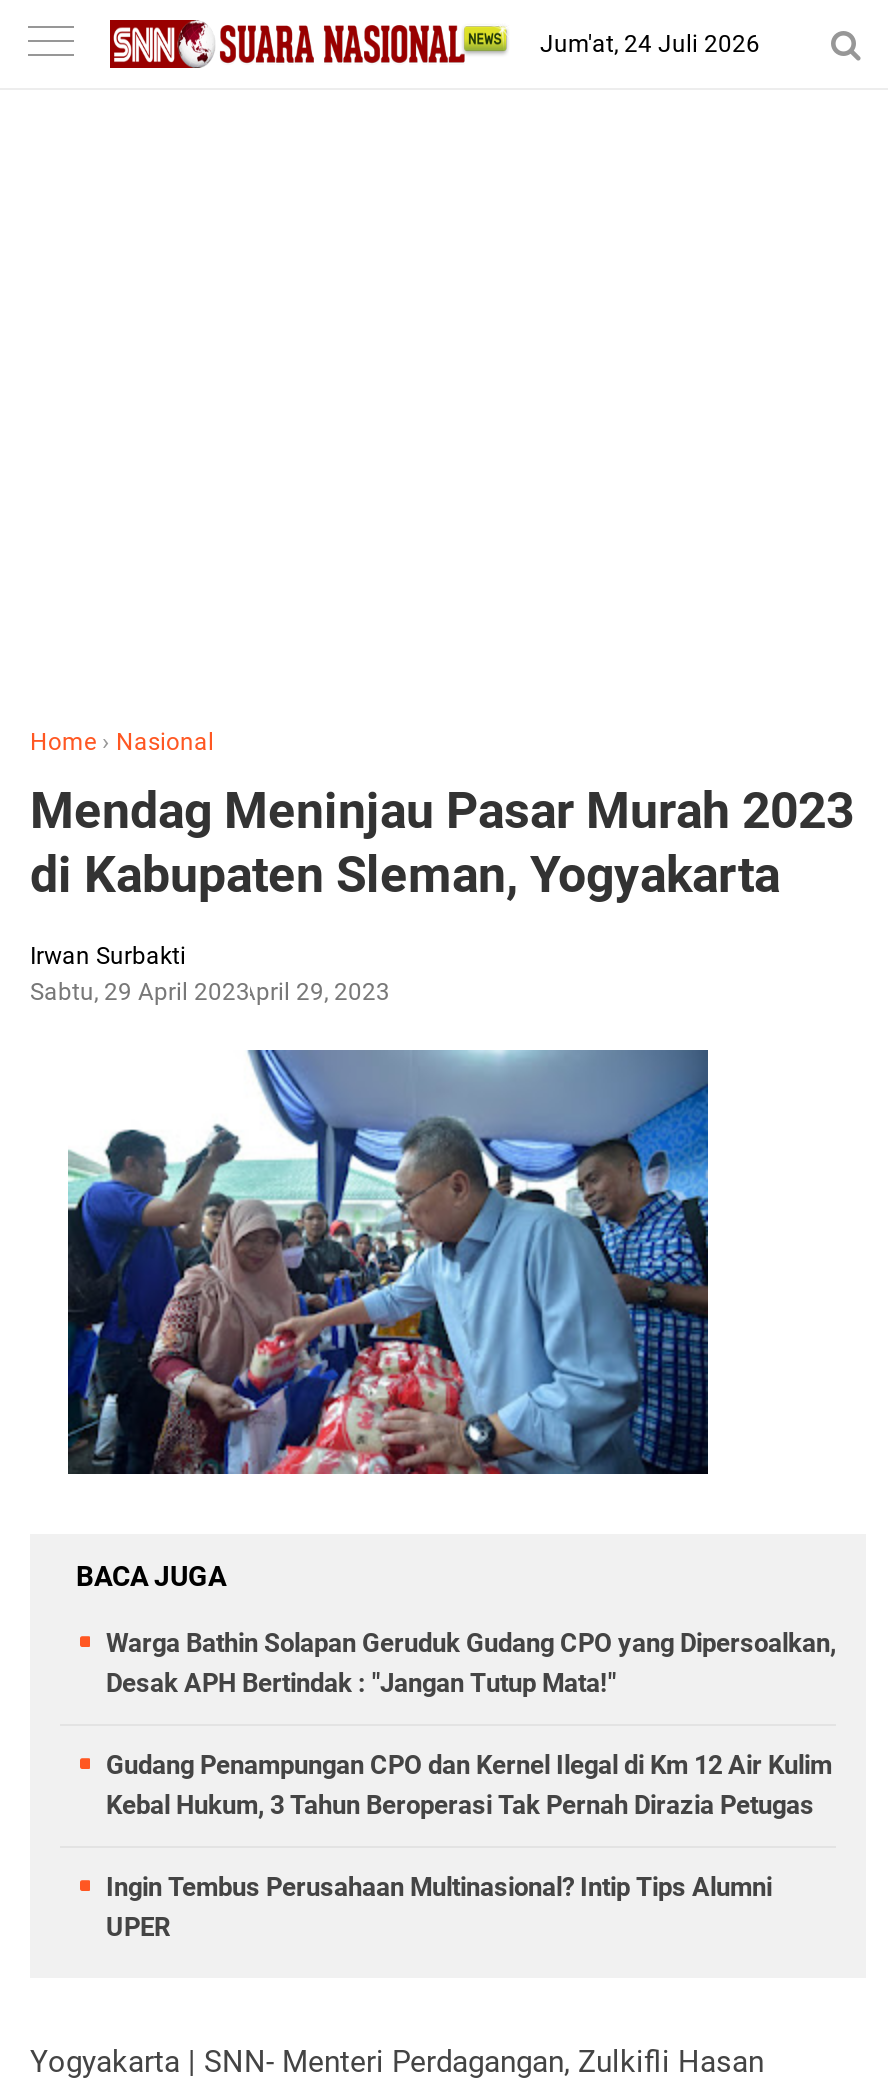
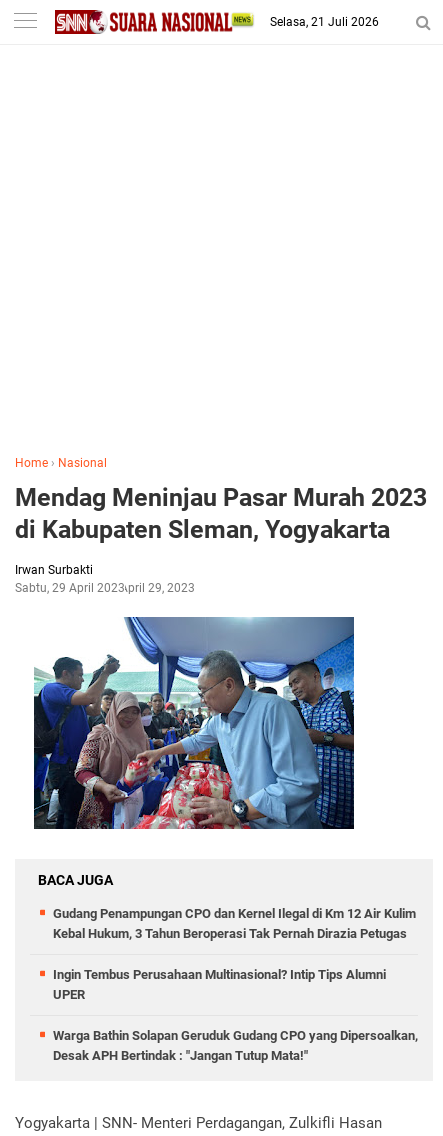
[540,30,760,58] Jum'at, 24 Juli 2026 -> [270,15,379,29] Selasa, 21 Juli 2026
moved [106,1628,836,1698] -> [53,1028,418,1063]: Warga Bathin Solapan Geruduk Gudang CPO yang Dipersoalkan, | Desak APH Bertindak : "Jangan Tutup Mata!"

